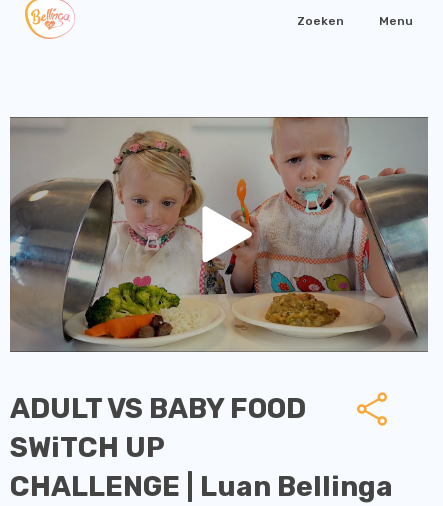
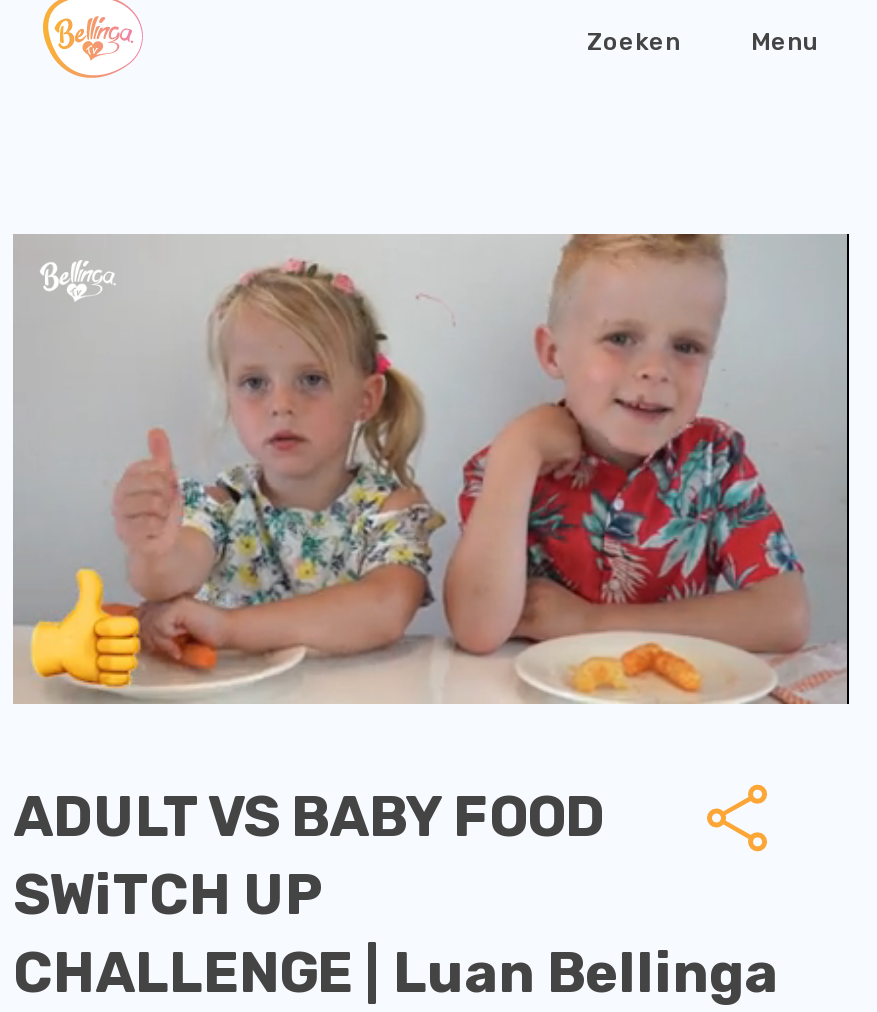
[10,116,429,352] [image] -> [13,232,851,704] [image]

